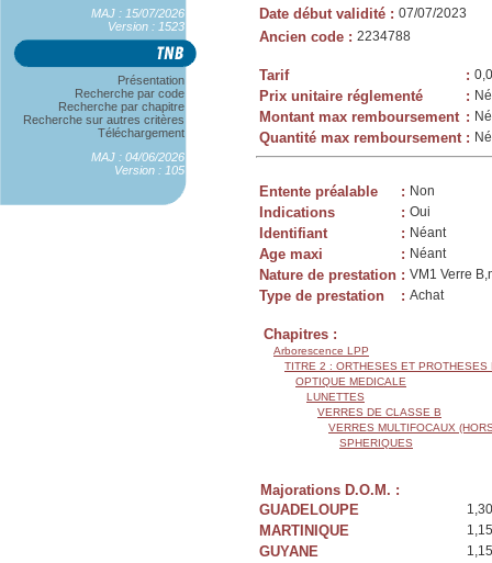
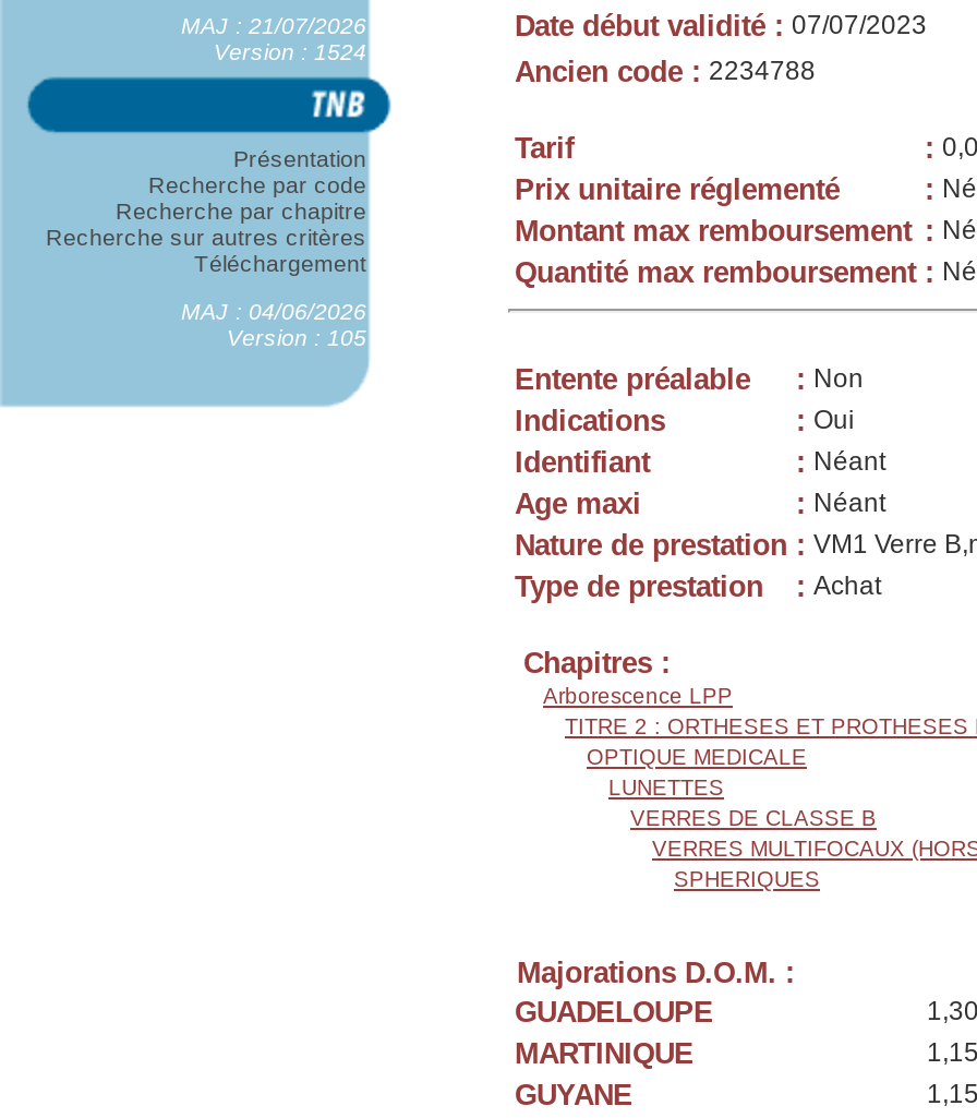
[91,7,185,20] MAJ : 15/07/2026 -> [181,12,366,38] MAJ : 21/07/2026
[108,20,185,33] Version : 1523 -> [214,38,366,64] Version : 1524

